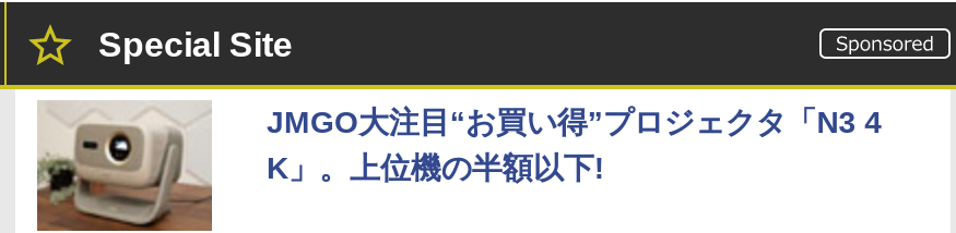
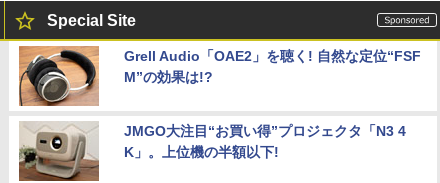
none -> [19,46,421,106] [image] | Grell Audio「OAE2」を聴く! 自然な定位“FSF | M”の効果は!?

